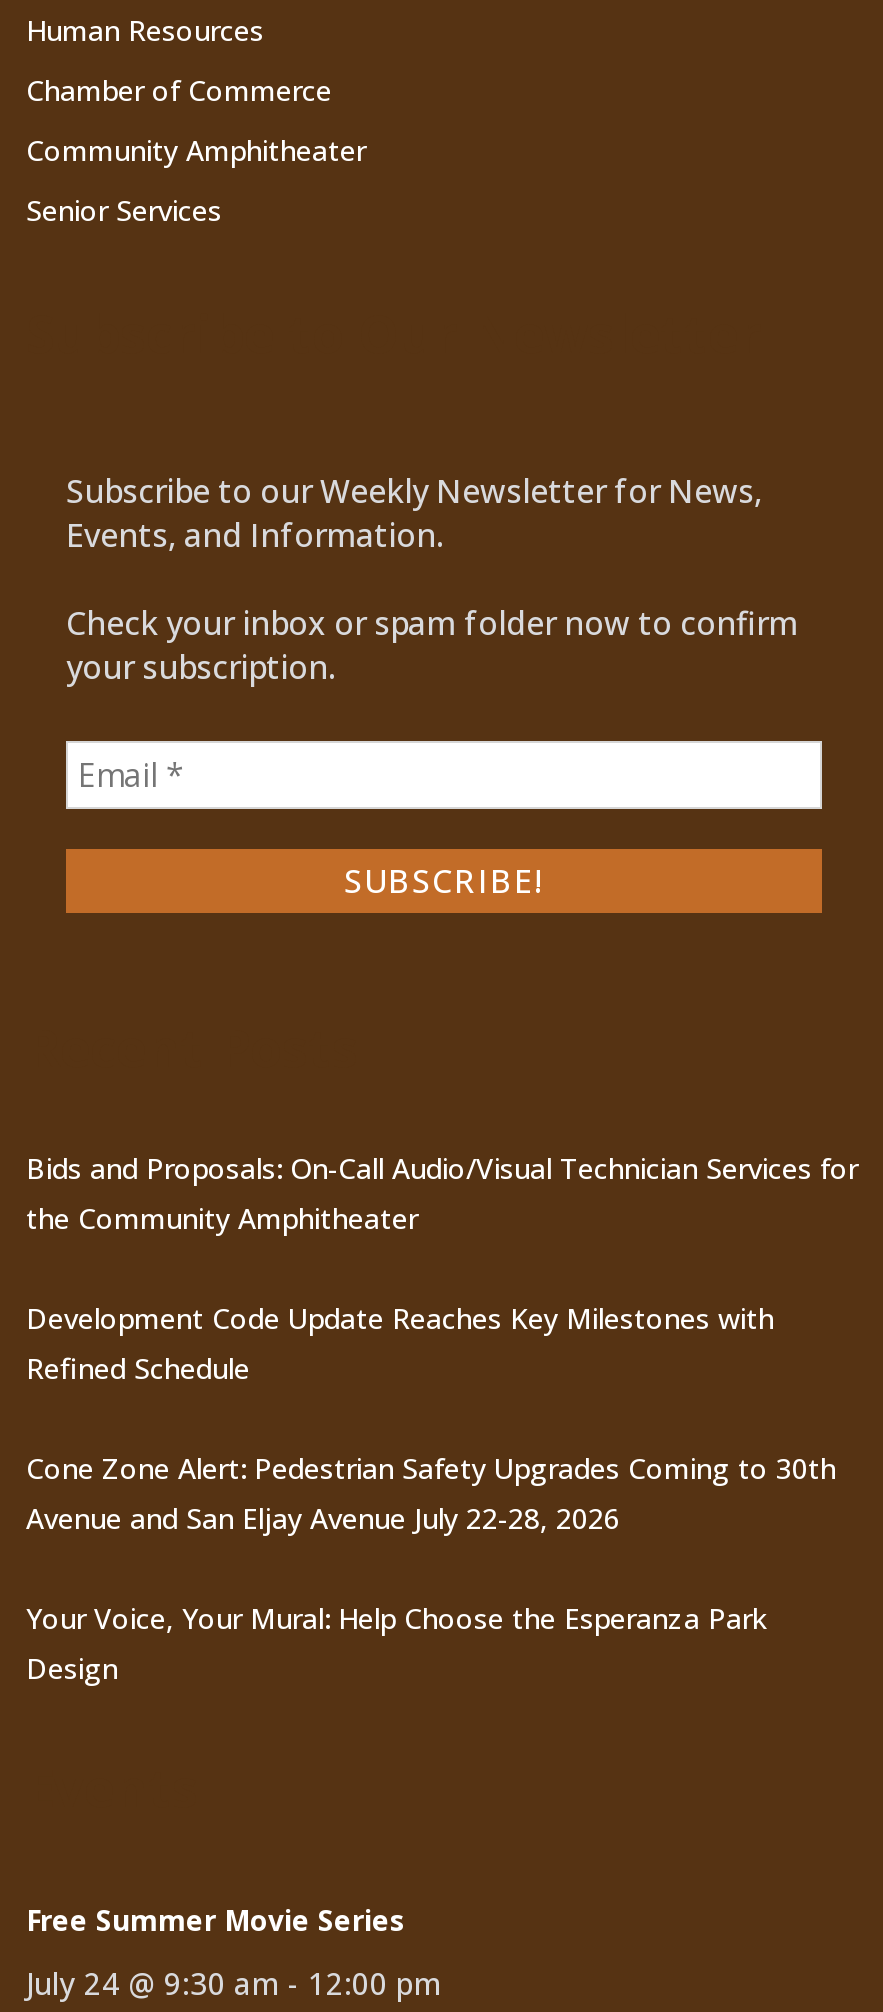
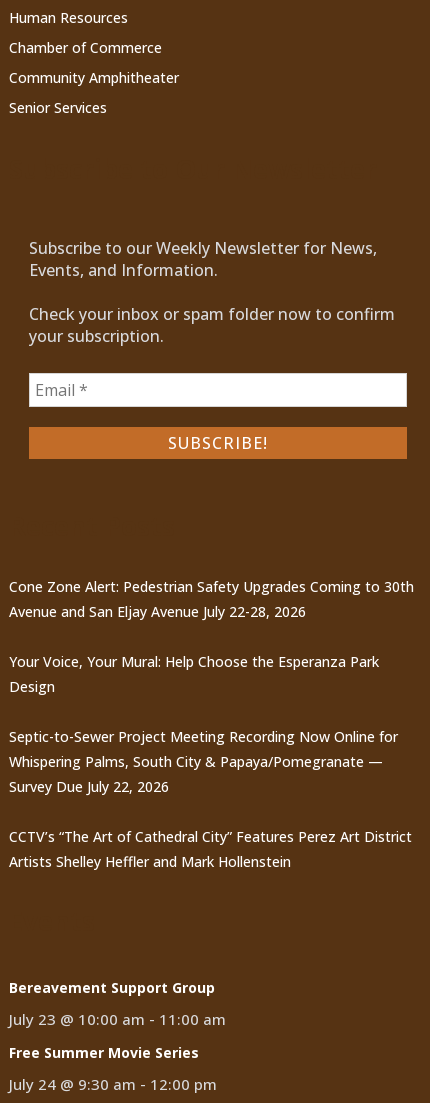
[26,1149,858,1387] Bids and Proposals: On-Call Audio/Visual Technician Services for | the Community Amphitheater | Development Code Update Reaches Key Milestones with | Refined Schedule -> none
moved [26,1449,836,1687] -> [9,577,414,696]: Cone Zone Alert: Pedestrian Safety Upgrades Coming to 30th | Avenue and San Eljay Avenue July 22-28, 2026 | Your Voice, Your Mural: Help Choose the Esperanza Park | Design
none -> [9,727,412,871] Septic-to-Sewer Project Meeting Recording Now Online for | Whispering Palms, South City & Papaya/Pomegranate — | Survey Due July 22, 2026 | CCTV’s “The Art of Cathedral City” Features Perez Art District | Artists Shelley Heffler and Mark Hollenstein
none -> [9,978,226,1029] Bereavement Support Group | July 23 @ 10:00 am - 11:00 am

